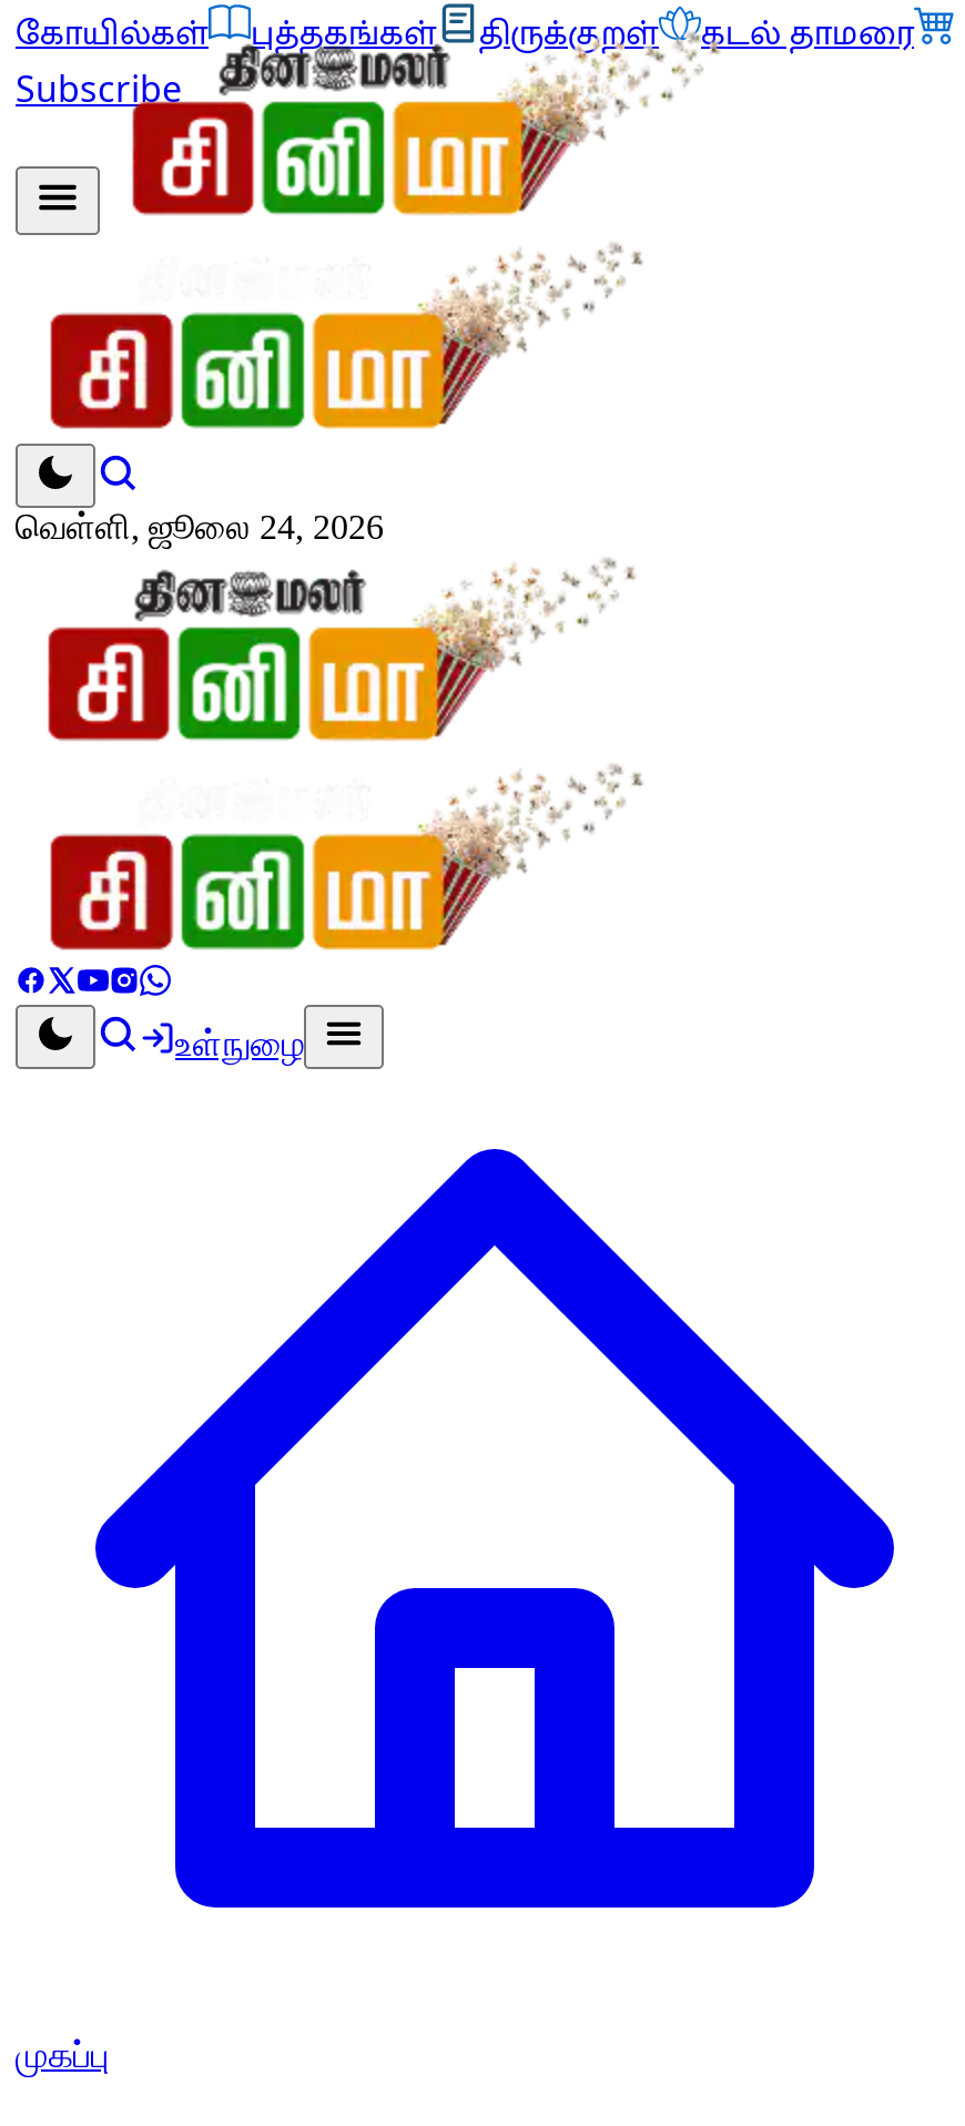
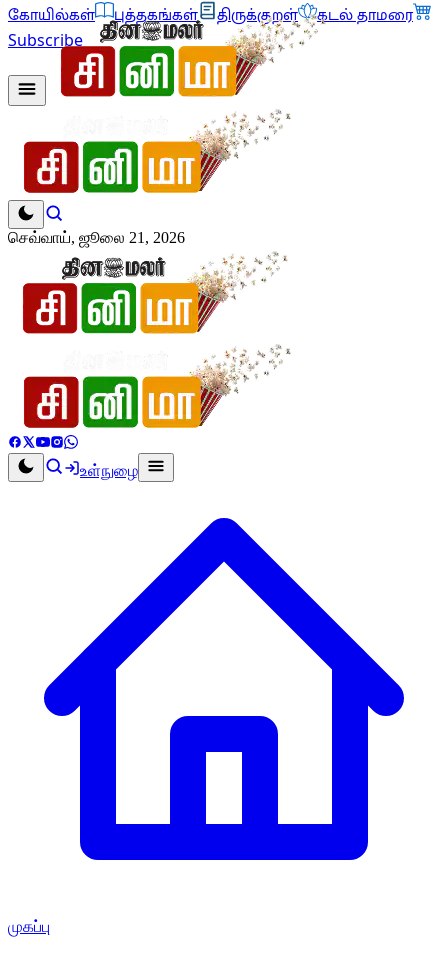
[16,508,384,546] வெள்ளி, ஜூலை 24, 2026 -> [8,229,185,246] செவ்வாய், ஜூலை 21, 2026

